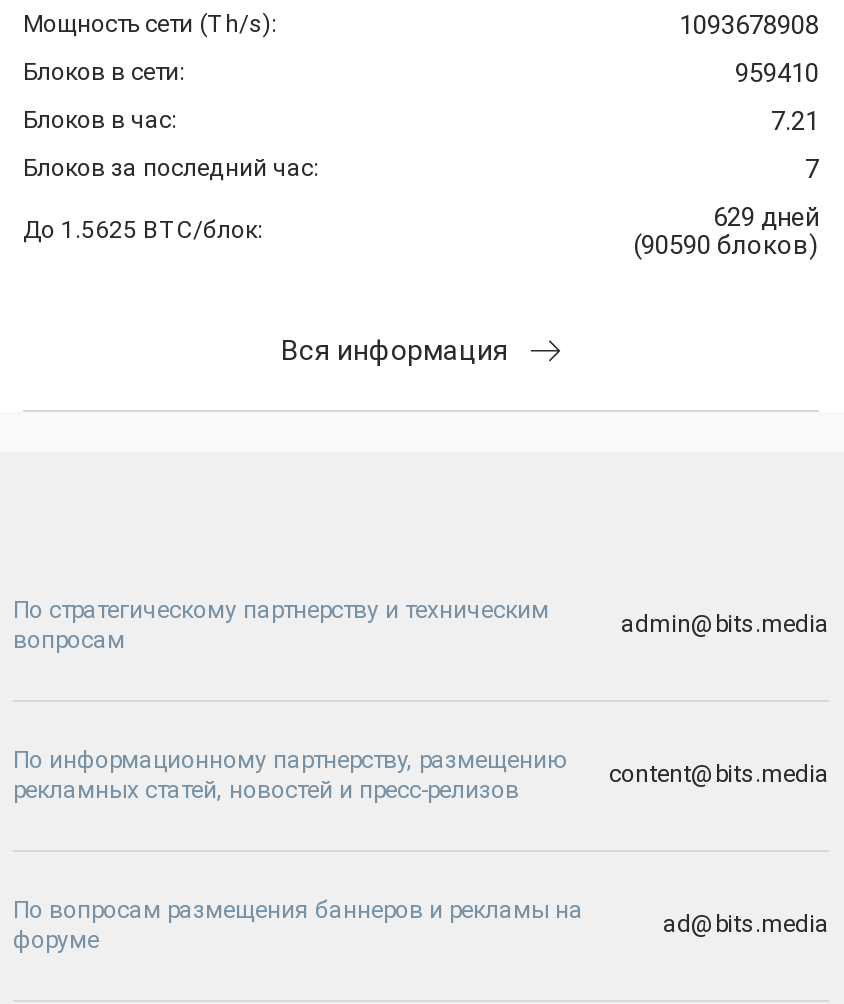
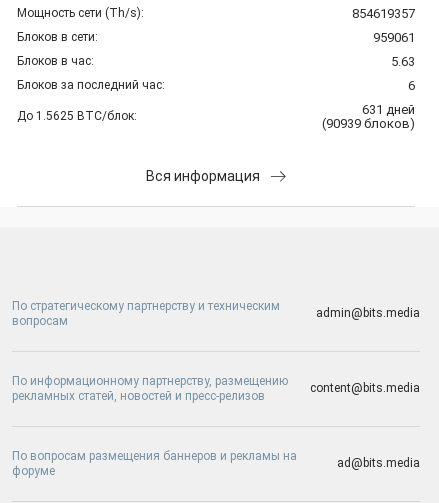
[679,10,819,40] 1093678908 -> [352,6,415,21] 854619357
[735,58,819,88] 959410 -> [373,30,415,45] 959061
[771,106,819,136] 7.21 -> [391,54,415,69] 5.63
[805,154,819,184] 7 -> [408,78,415,93] 6
[713,202,819,232] 629 дней -> [362,102,415,117] 631 дней
[633,230,819,260] (90590 блоков) -> [322,116,415,131] (90939 блоков)

